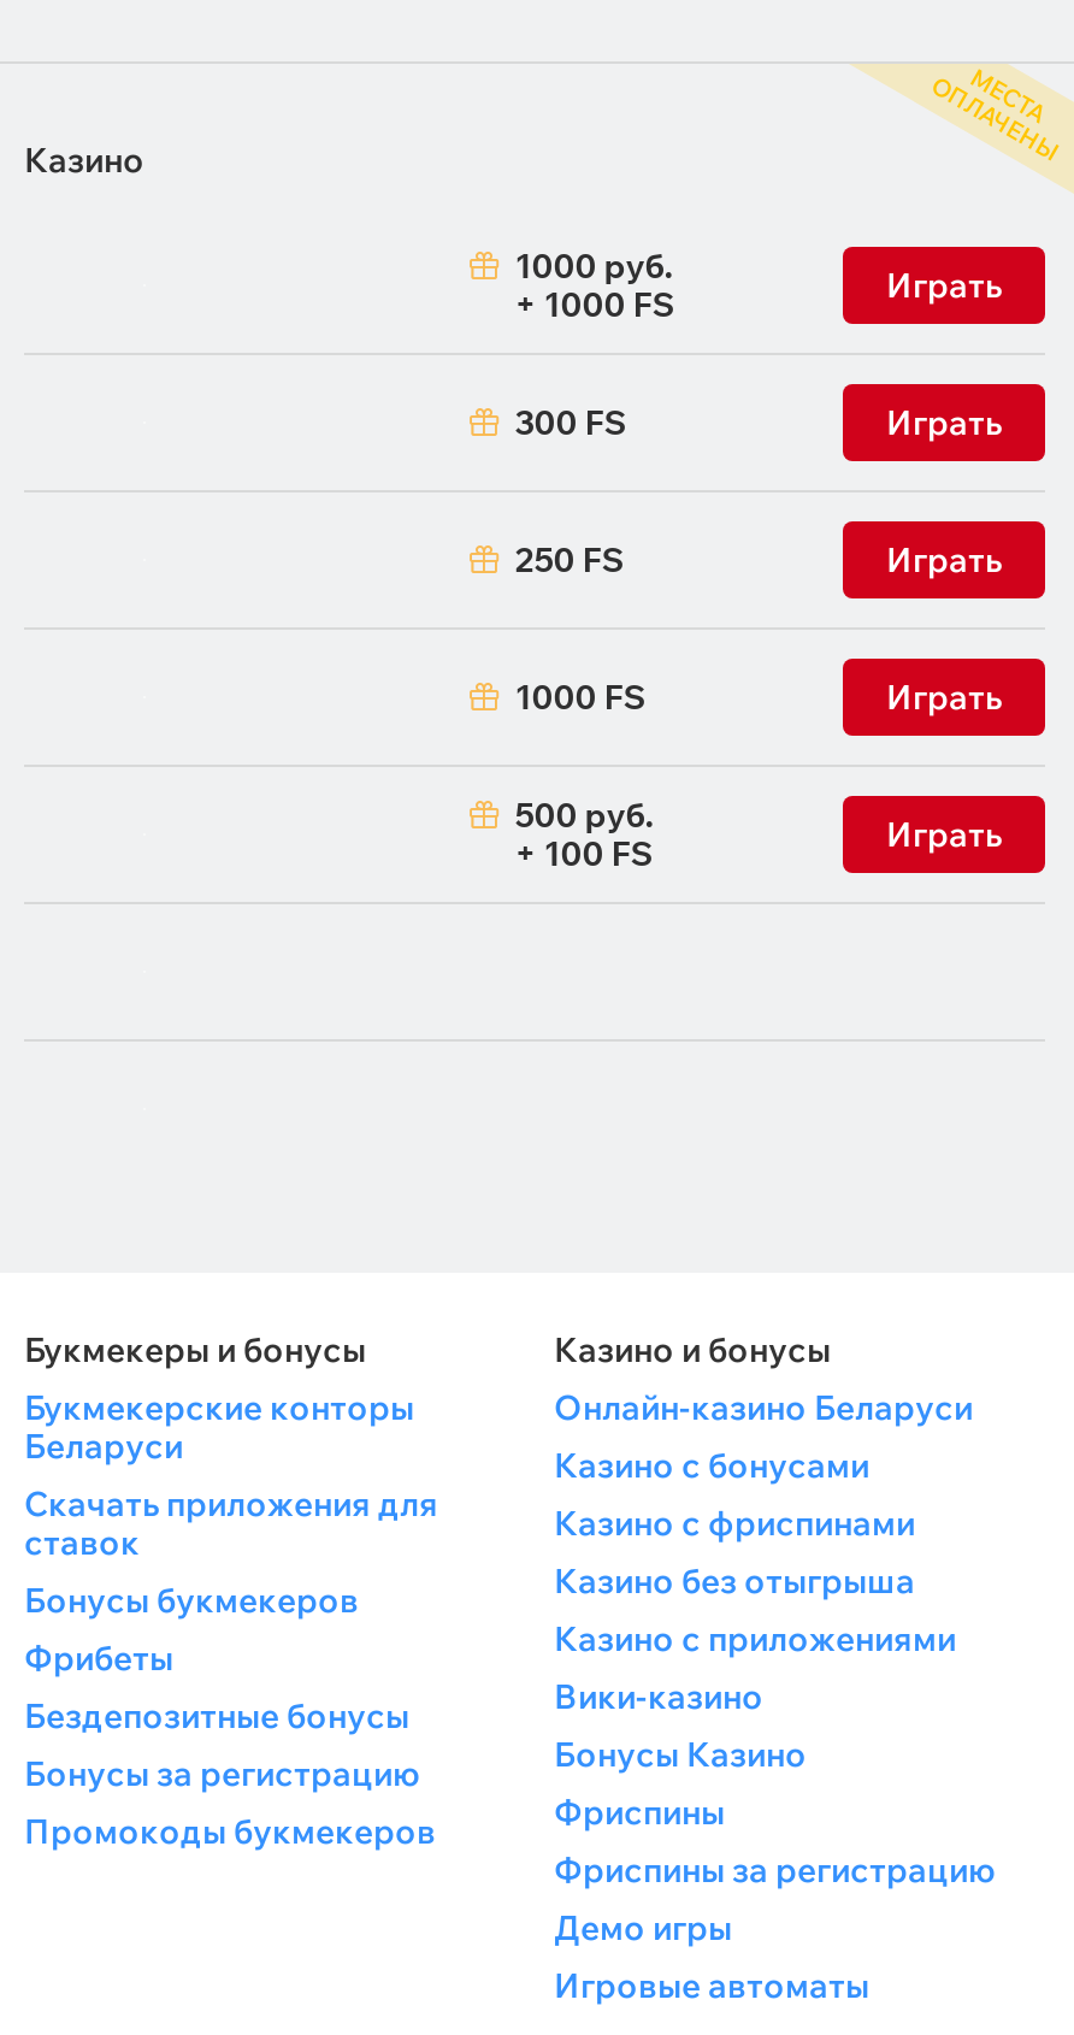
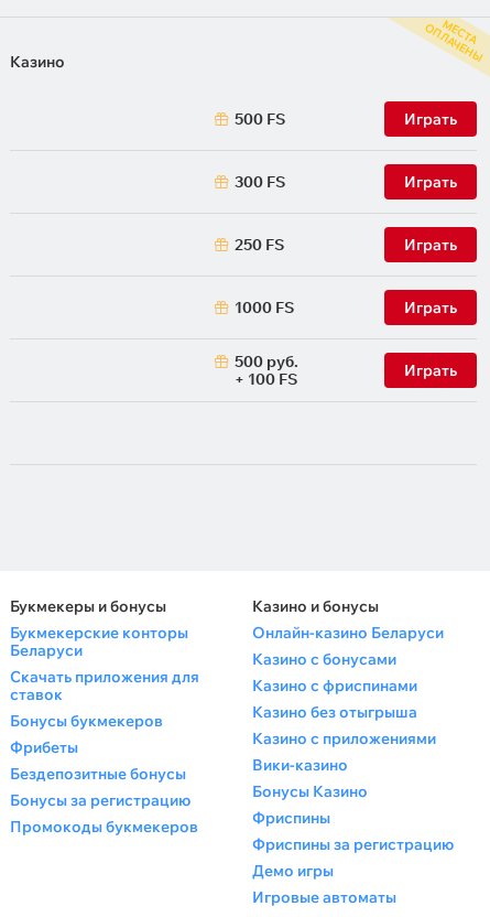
[515,245,674,327] 1000 руб. | + 1000 FS -> [234,109,285,129] 500 FS

